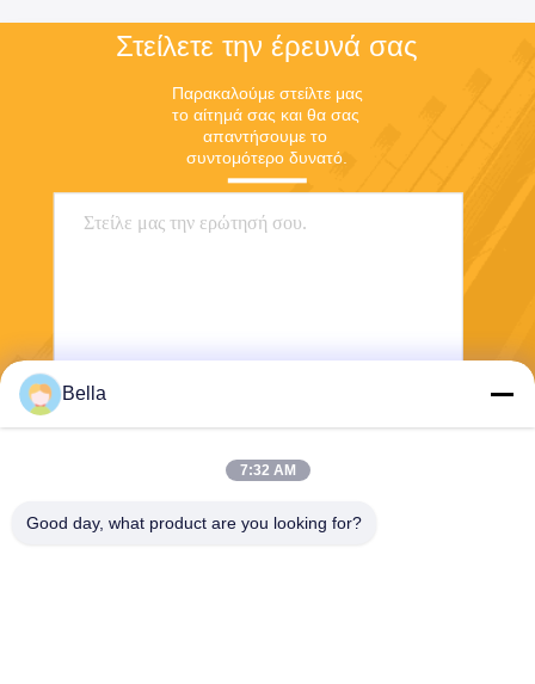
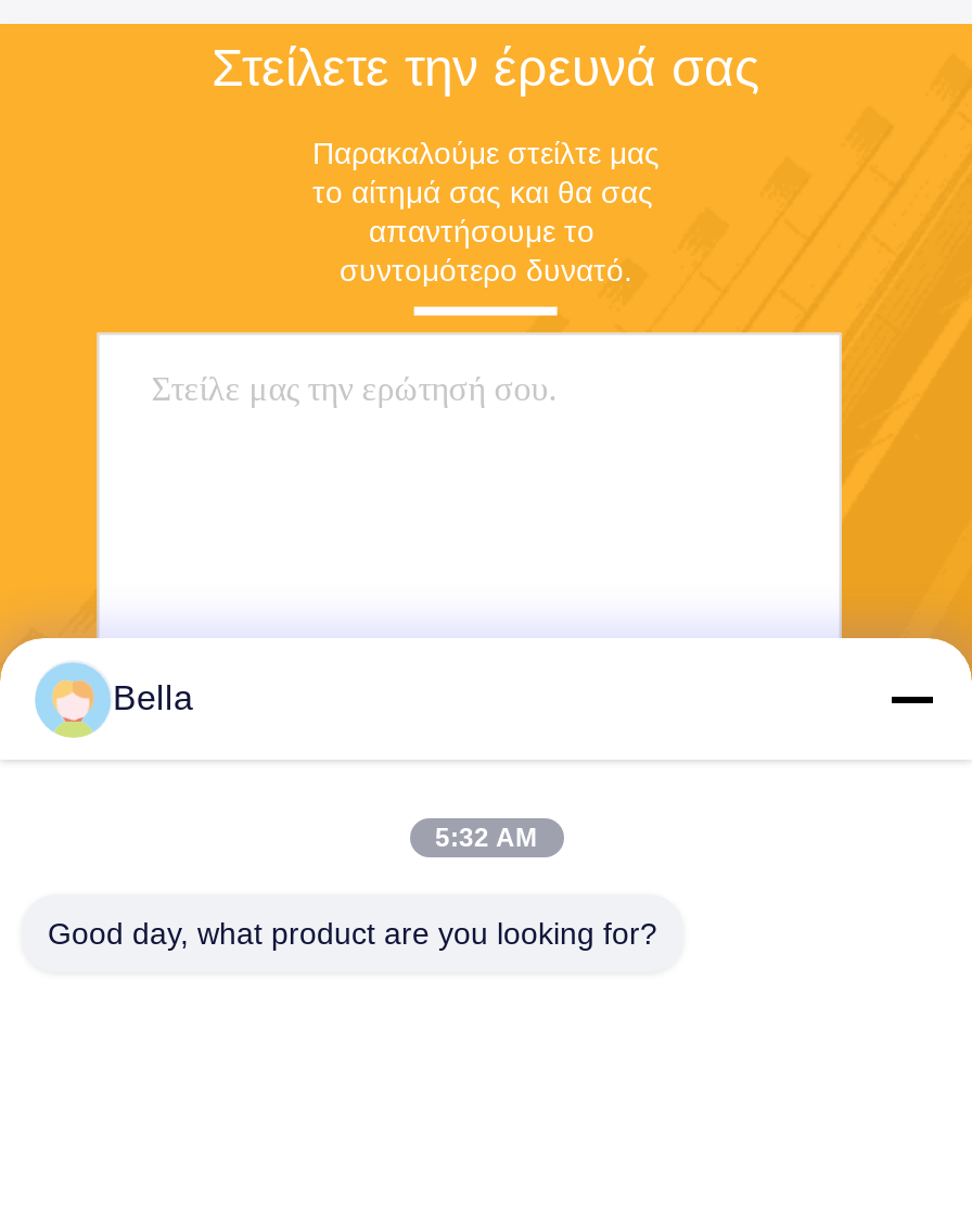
[239,462,296,479] 7:32 AM -> [435,823,537,853] 5:32 AM

